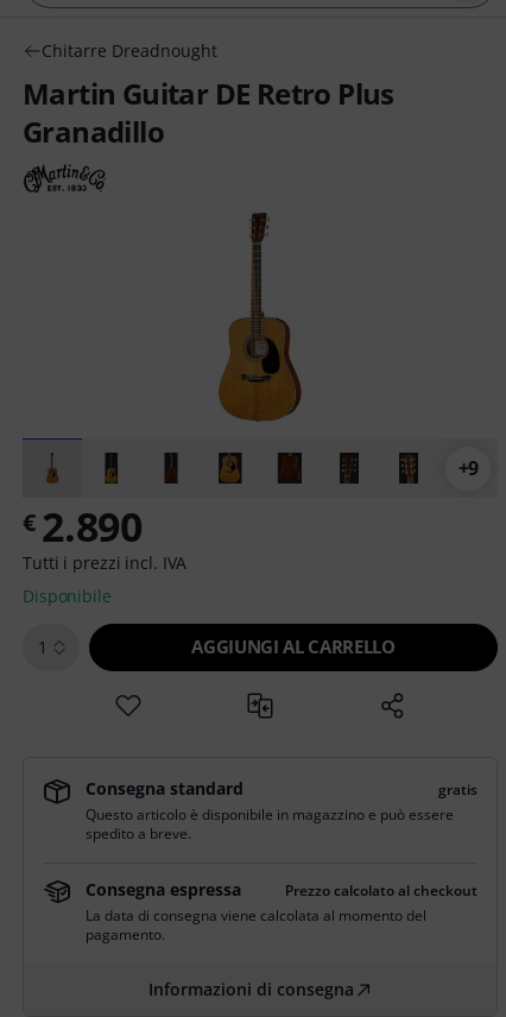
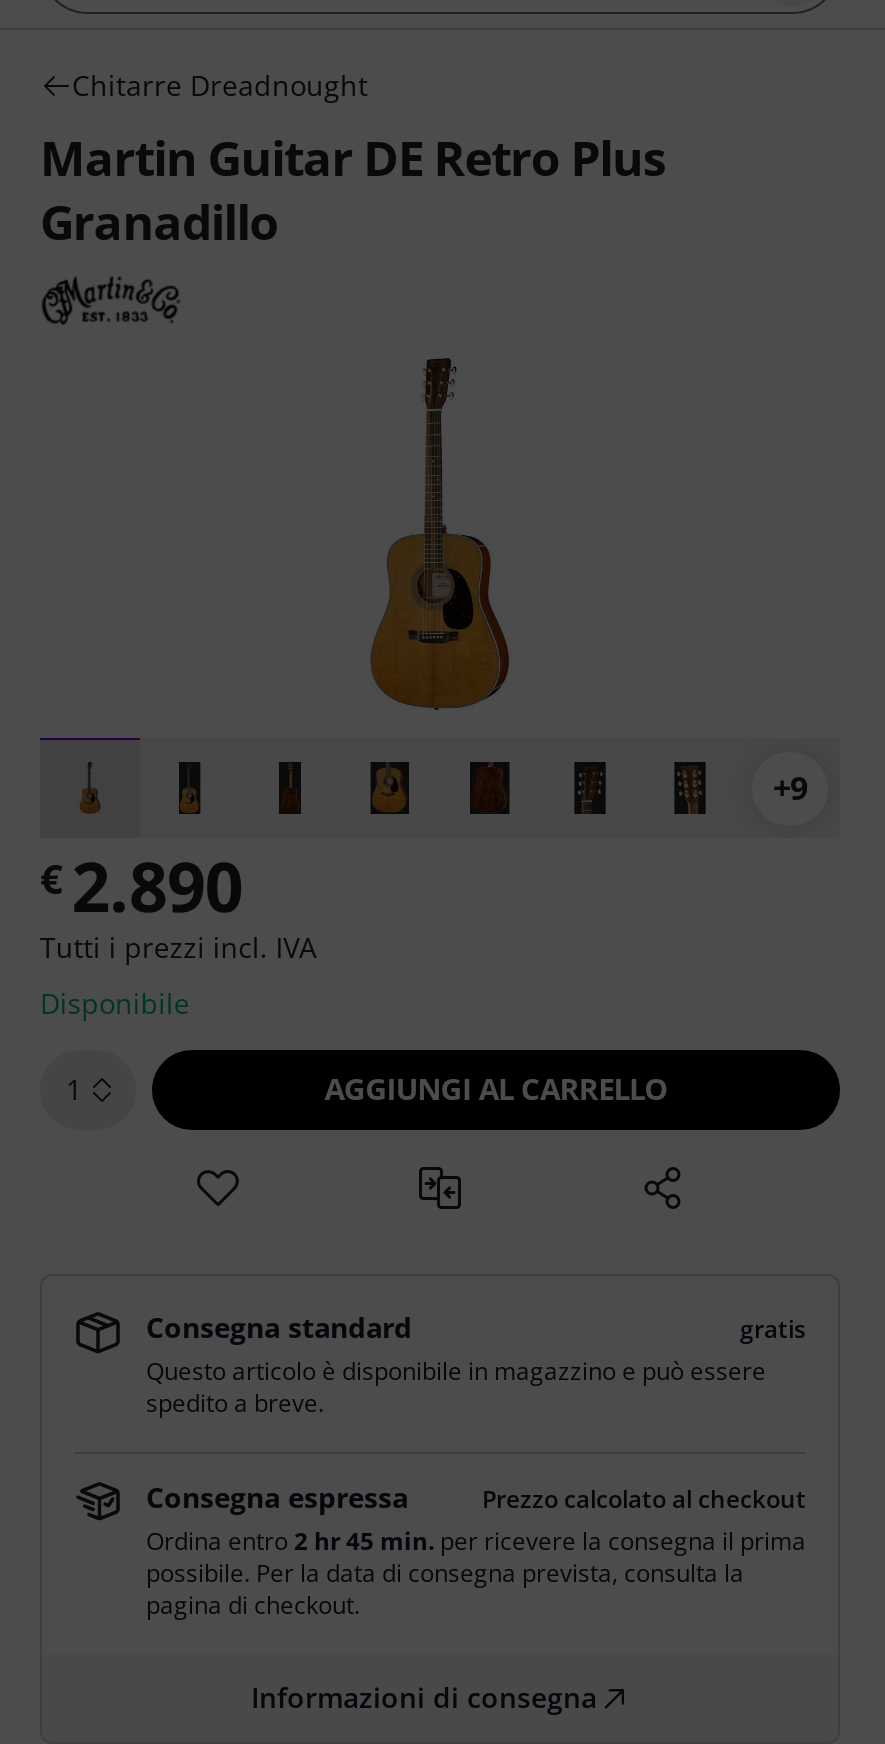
[86,905,426,945] La data di consegna viene calcolata al momento del | pagamento. -> [146,1524,806,1622] Ordina entro 2 hr 45 min. per ricevere la consegna il prima | possibile. Per la data di consegna prevista, consulta la | pagina di checkout.

